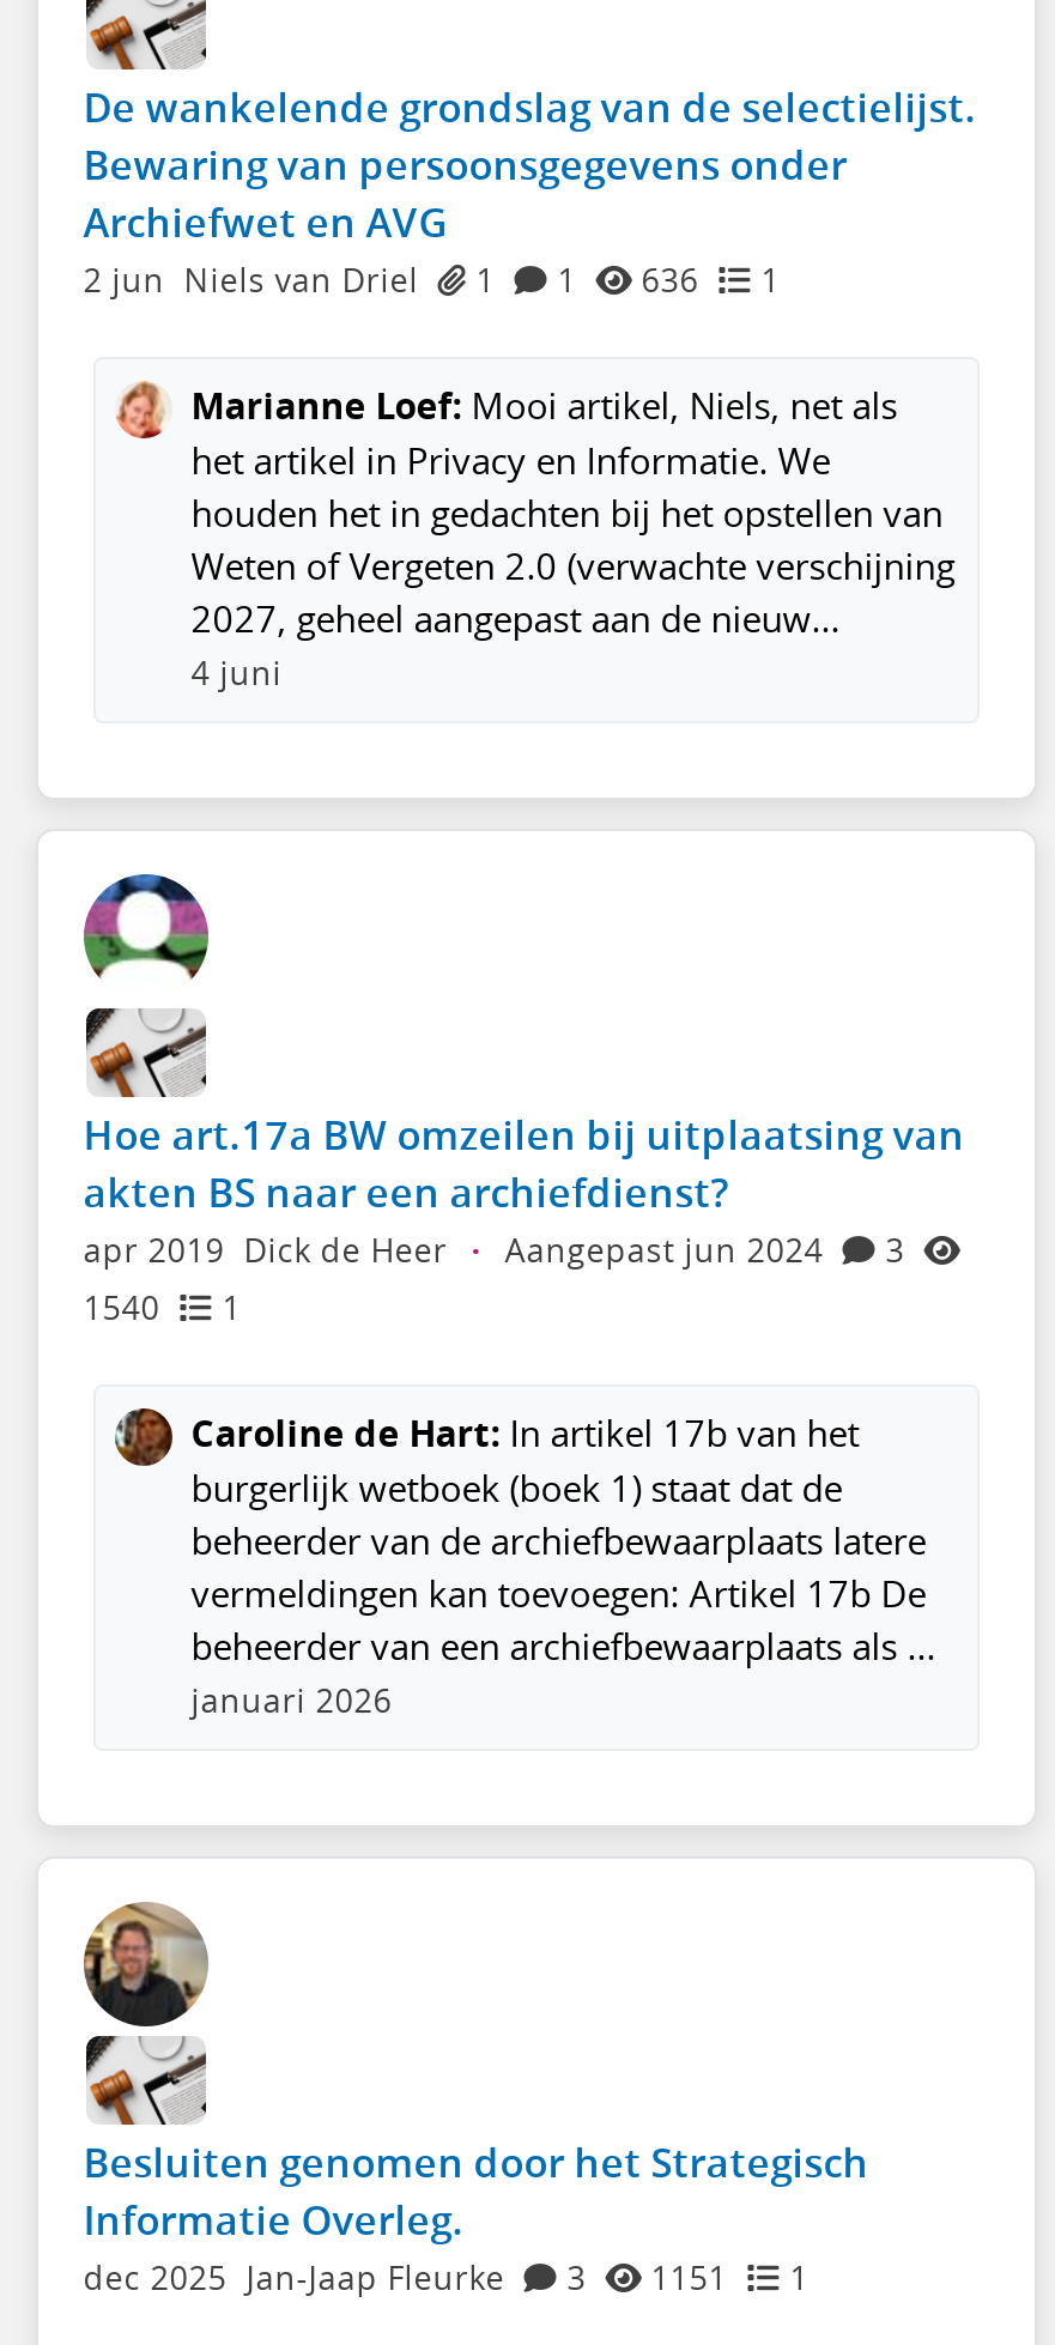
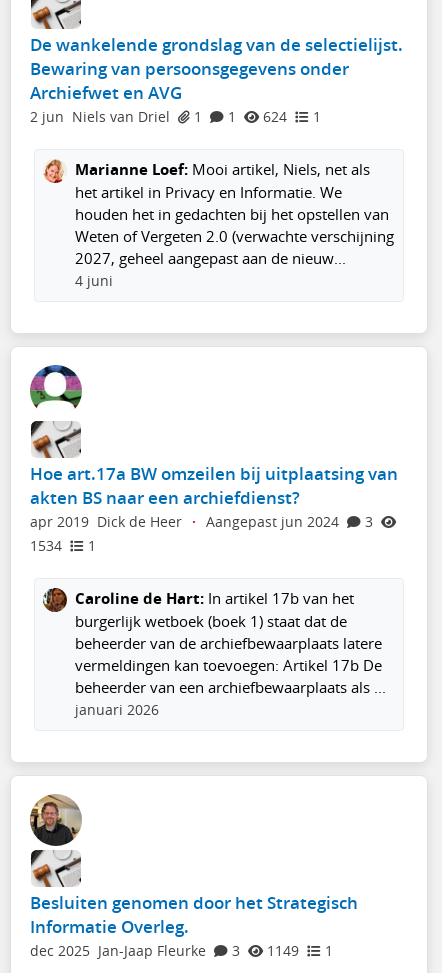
[83,259,780,302] 2 jun Niels van Driel 1 1 636 1 -> [30,108,321,126] 2 jun Niels van Driel 1 1 624 1
[83,1286,241,1329] 1540 1 -> [30,537,96,555] 1534 1
[83,2256,809,2299] dec 2025 Jan-Jaap Fleurke 3 1151 1 -> [30,942,333,960] dec 2025 Jan-Jaap Fleurke 3 1149 1

